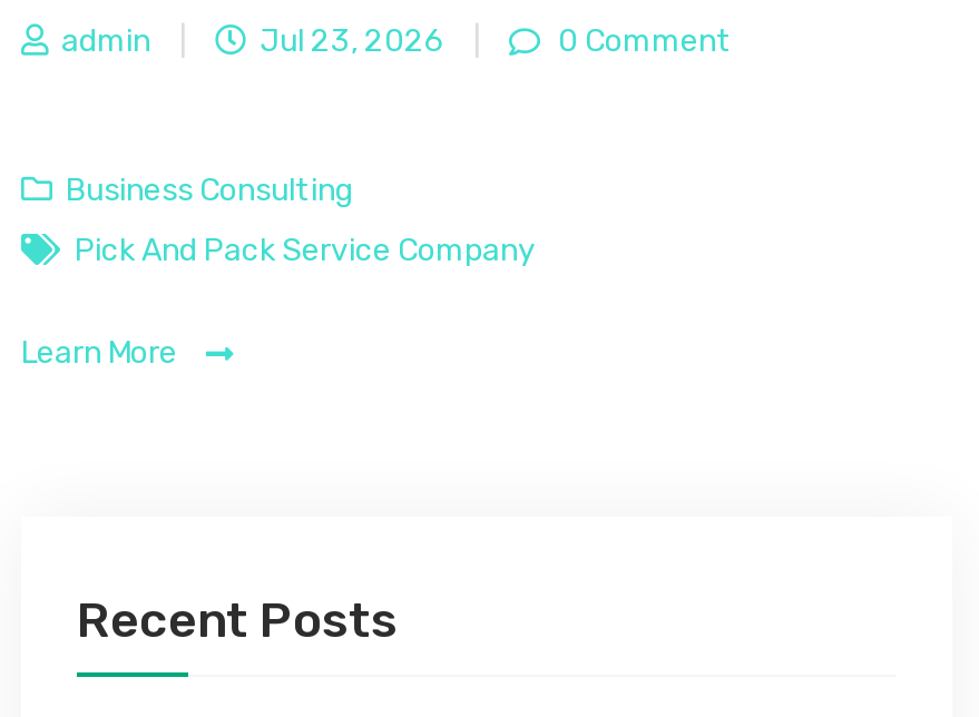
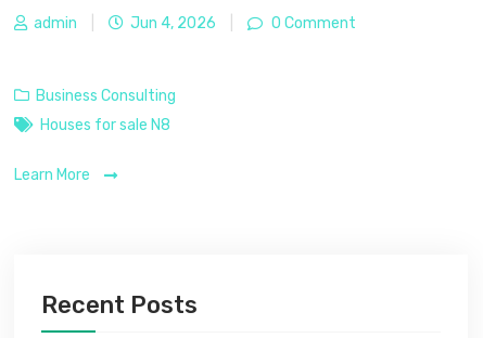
[253,21,444,59] Jul 23, 2026 -> [127,14,216,32] Jun 4, 2026
[75,231,536,269] Pick And Pack Service Company -> [40,116,170,134] Houses for sale N8

